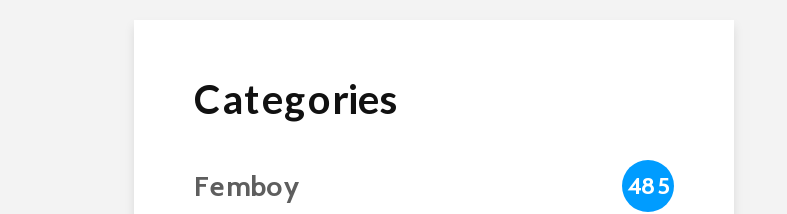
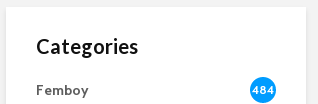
[627,169,669,199] 485 -> [252,82,274,97] 484

